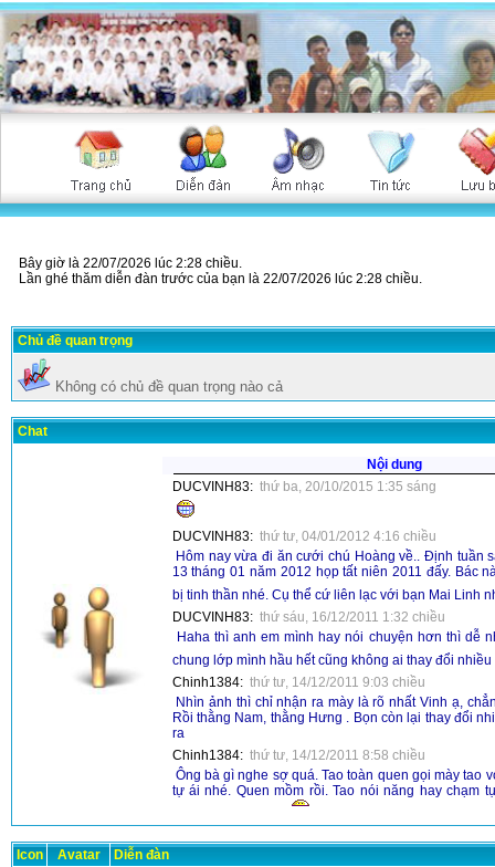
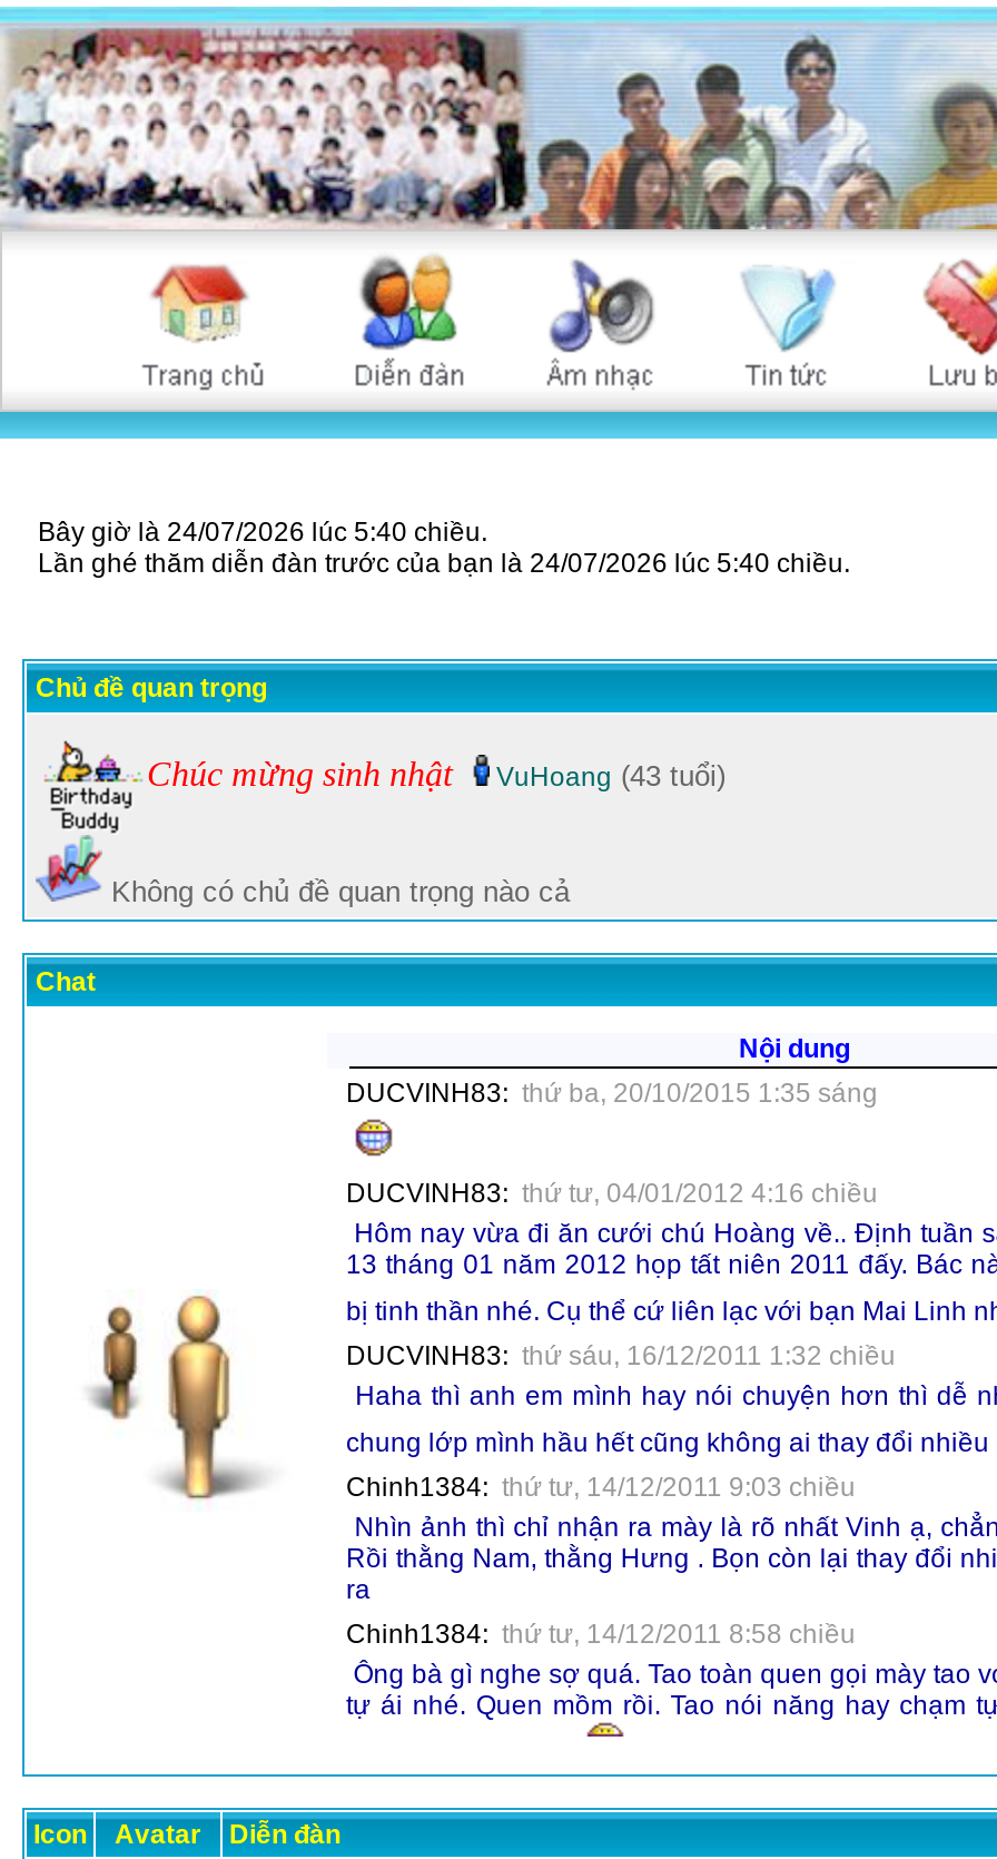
[19,255,242,271] Bây giờ là 22/07/2026 lúc 2:28 chiều. -> [38,517,487,548] Bây giờ là 24/07/2026 lúc 5:40 chiều.
[19,271,422,286] Lần ghé thăm diễn đàn trước của bạn là 22/07/2026 lúc 2:28 chiều. -> [38,548,850,579] Lần ghé thăm diễn đàn trước của bạn là 24/07/2026 lúc 5:40 chiều.
none -> [24,739,725,835] [image] | Chúc mừng sinh nhật | VuHoang (43 tuổi)

